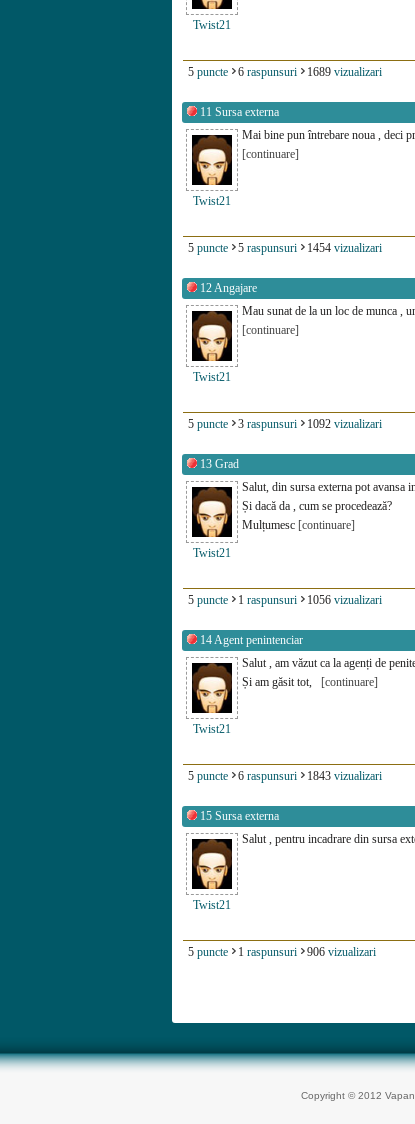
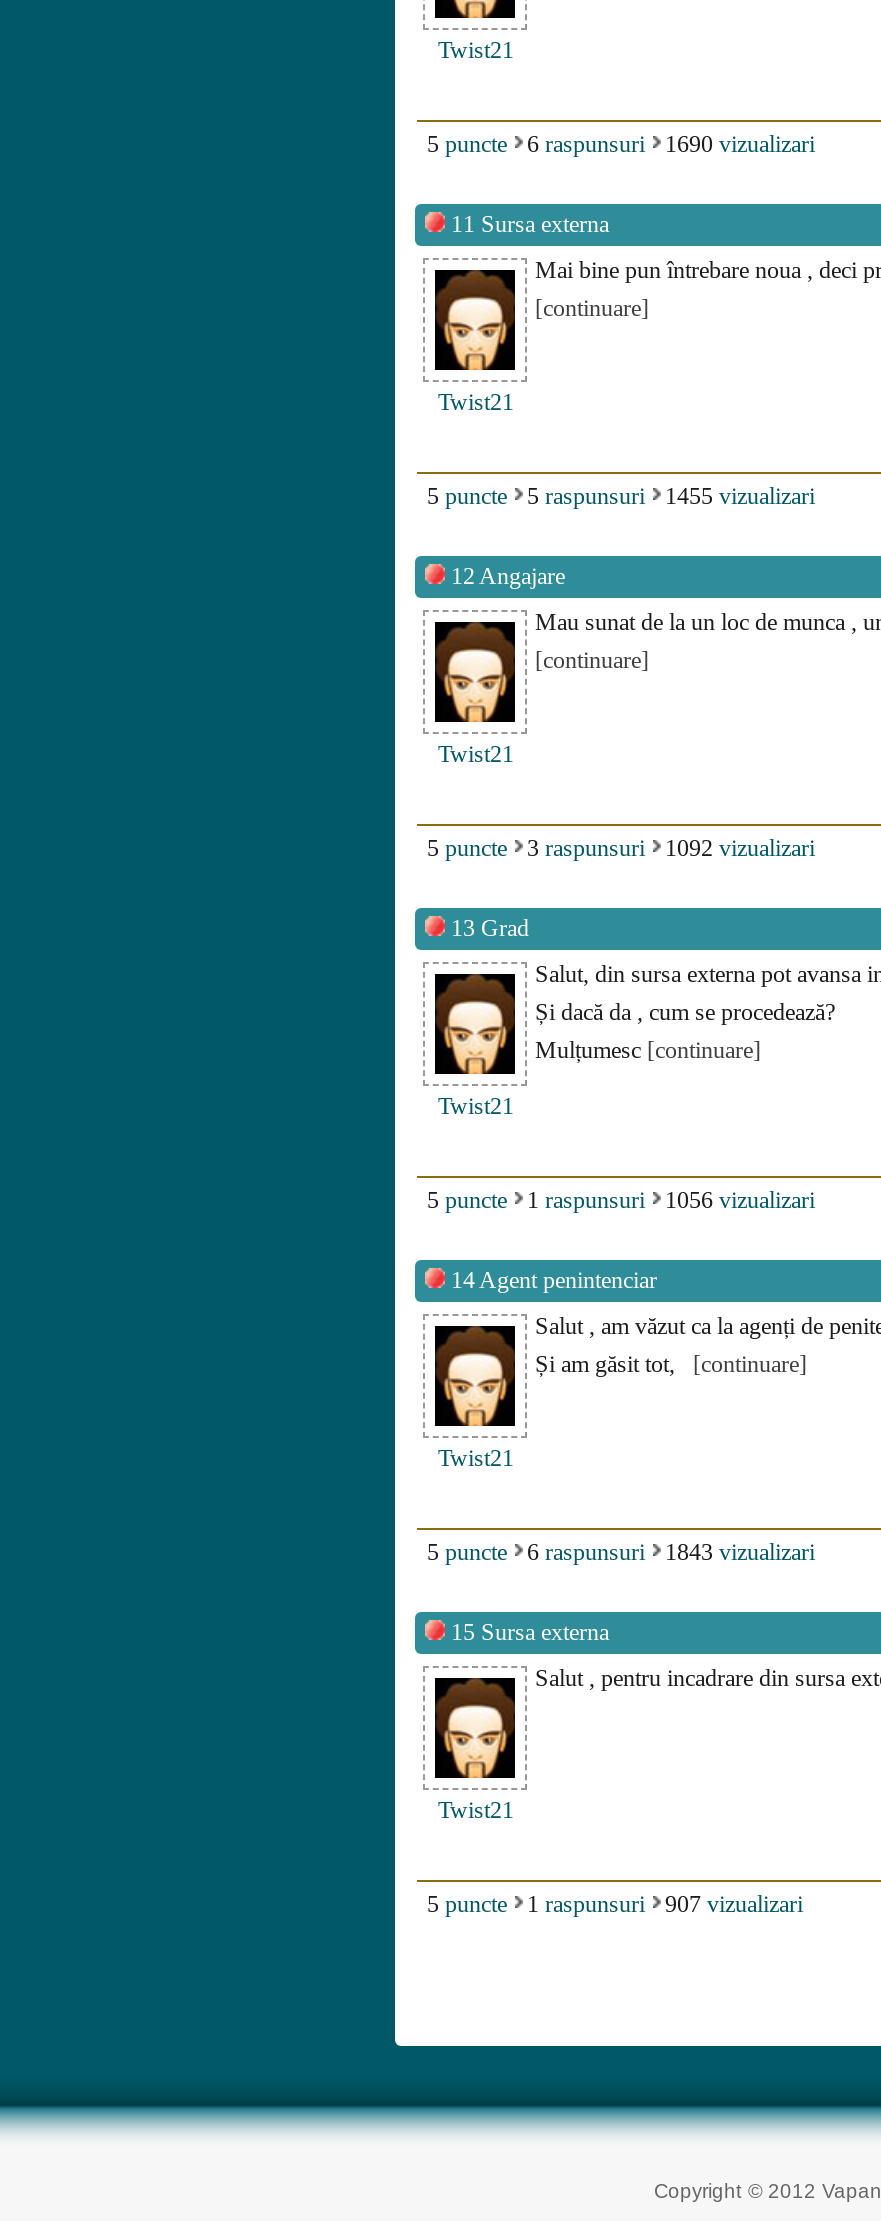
[188,64,382,78] 5 puncte 6 raspunsuri 1689 vizualizari -> [427,129,815,157] 5 puncte 6 raspunsuri 1690 vizualizari
[188,240,382,254] 5 puncte 5 raspunsuri 1454 vizualizari -> [427,481,815,509] 5 puncte 5 raspunsuri 1455 vizualizari
[188,944,376,958] 5 puncte 1 raspunsuri 906 vizualizari -> [427,1889,803,1917] 5 puncte 1 raspunsuri 907 vizualizari

